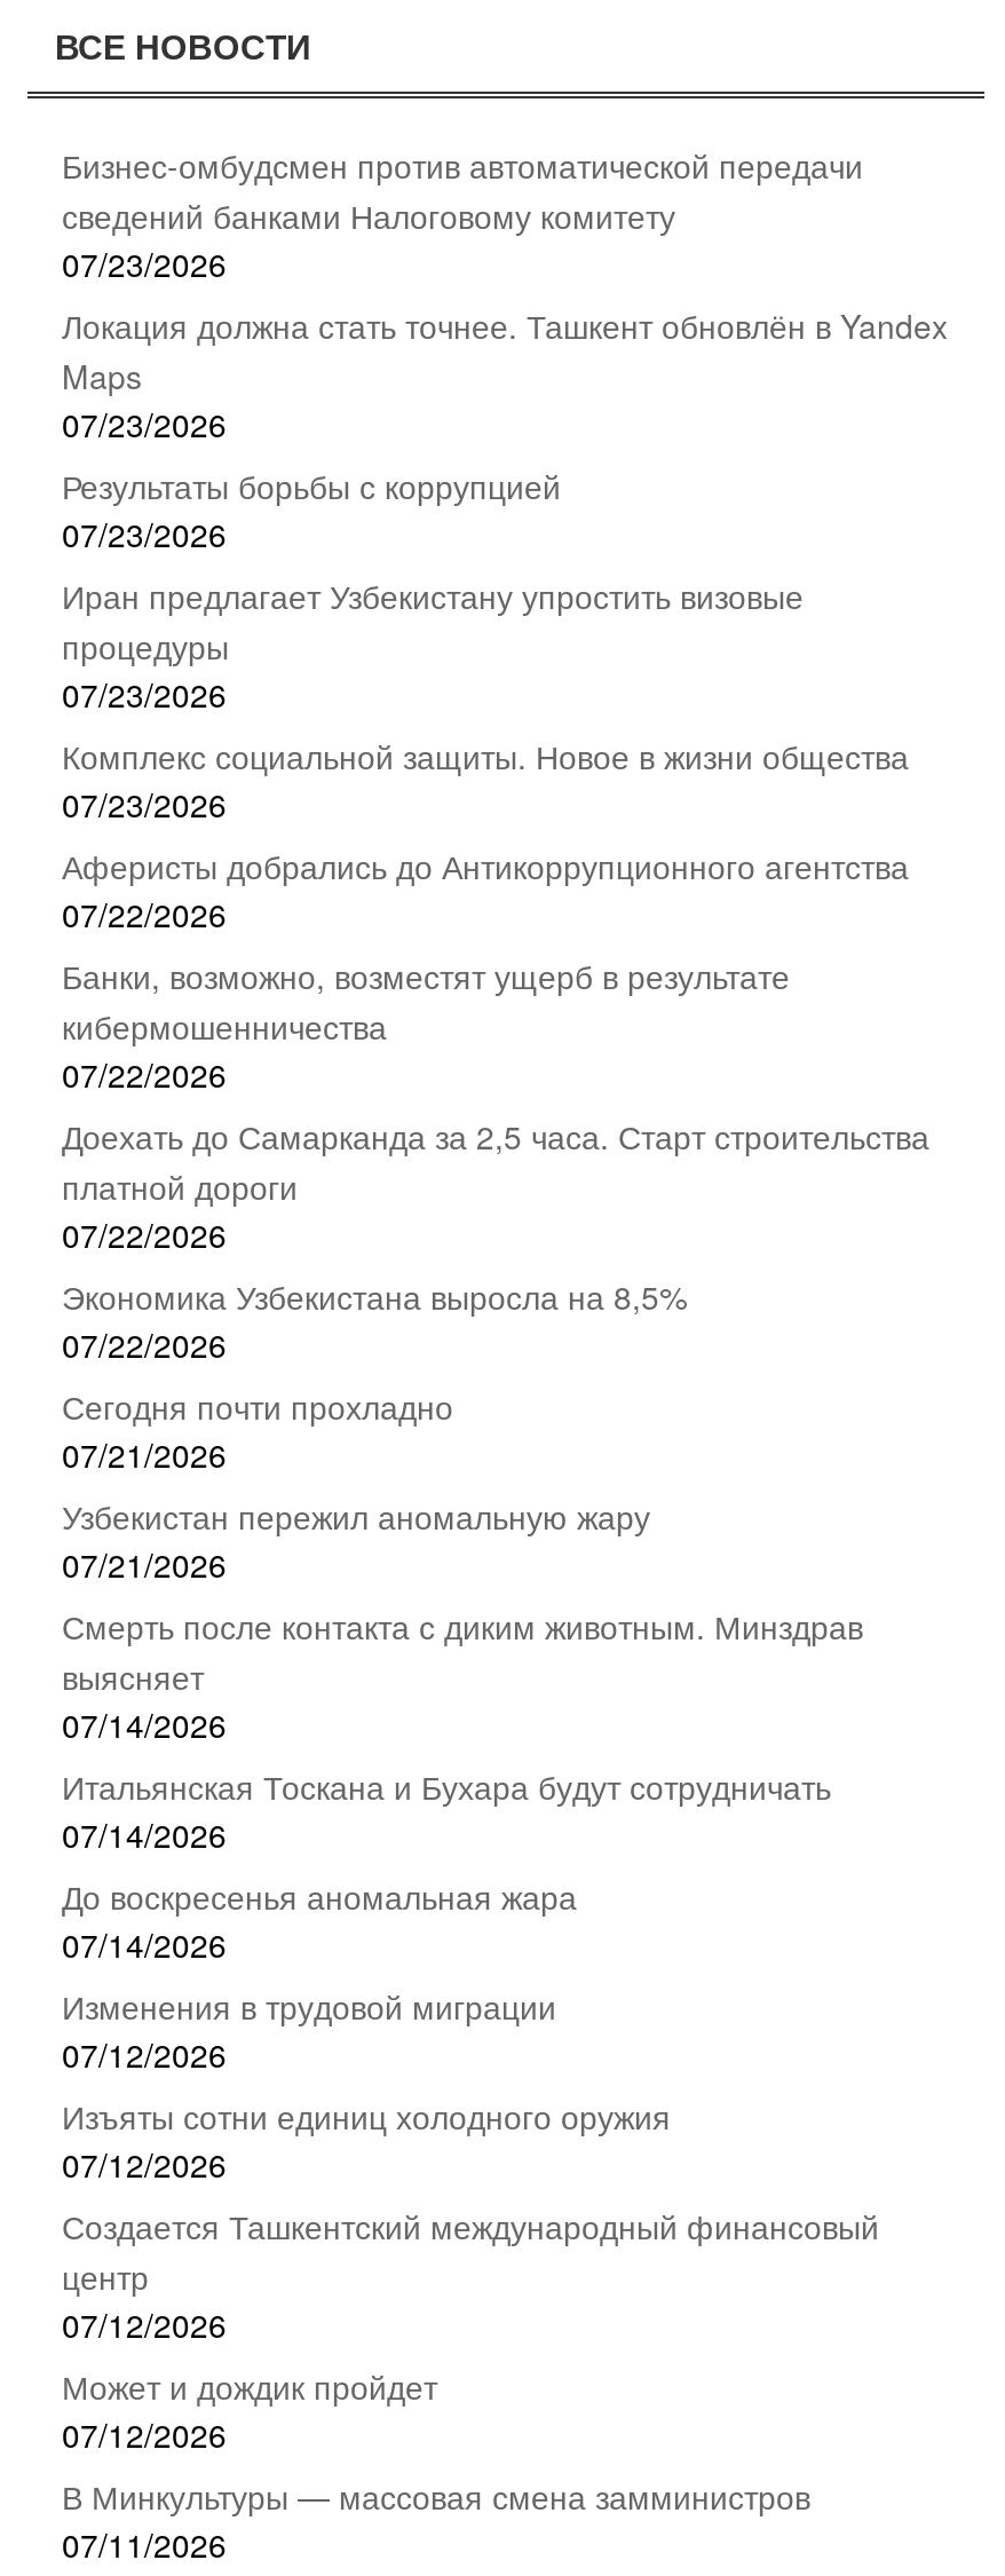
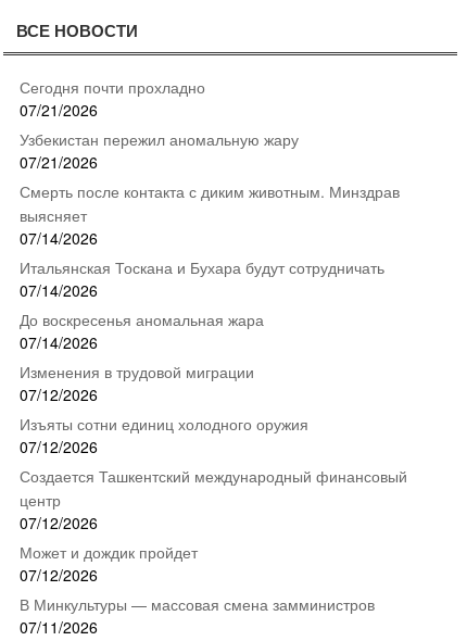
[62,143,948,1368] Бизнес-омбудсмен против автоматической передачи | сведений банками Налоговому комитету | 07/23/2026 | Локация должна стать точнее. Ташкент обновлён в Yandex | Maps | 07/23/2026 | Результаты борьбы с коррупцией | 07/23/2026 | Иран предлагает Узбекистану упростить визовые | процедуры | 07/23/2026 | Комплекс социальной защиты. Новое в жизни общества | 07/23/2026 | Аферисты добрались до Антикоррупционного агентства | 07/22/2026 | Банки, возможно, возместят ущерб в результате | кибермошенничества | 07/22/2026 | Доехать до Самарканда за 2,5 часа. Старт строительства | платной дороги | 07/22/2026 | Экономика Узбекистана выросла на 8,5% | 07/22/2026 -> none

